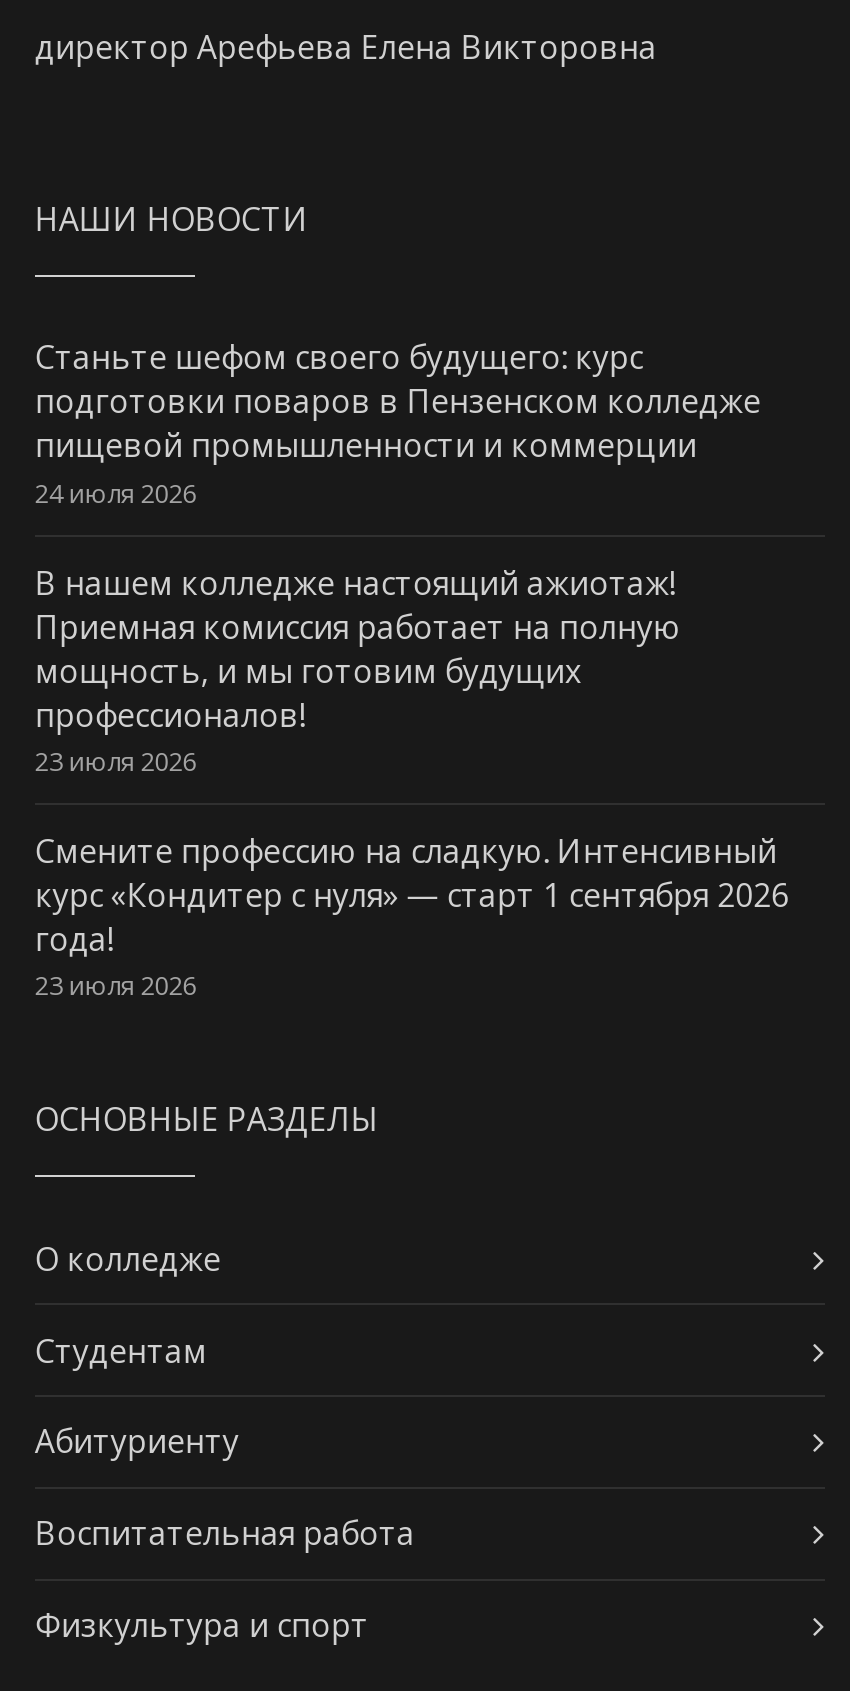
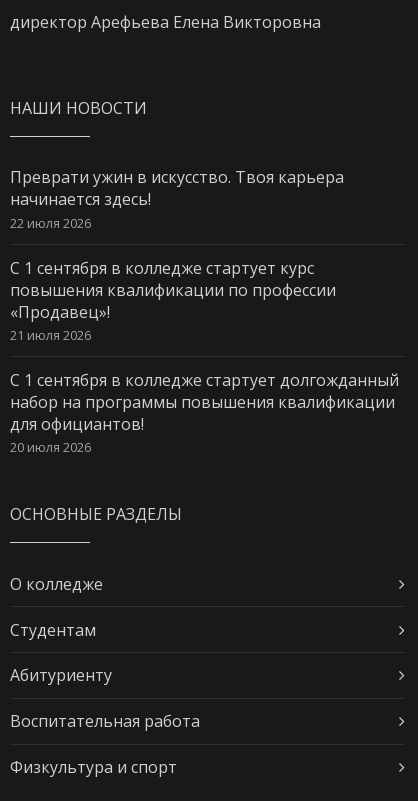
[35,336,761,511] Станьте шефом своего будущего: курс | подготовки поваров в Пензенском колледже | пищевой промышленности и коммерции | 24 июля 2026 -> [10,166,344,232] Преврати ужин в искусство. Твоя карьера | начинается здесь! | 22 июля 2026
[35,560,681,779] В нашем колледже настоящий ажиотаж! | Приемная комиссия работает на полную | мощность, и мы готовим будущих | профессионалов! | 23 июля 2026 -> [10,257,336,344] С 1 сентября в колледже стартует курс | повышения квалификации по профессии | «Продавец»! | 21 июля 2026
[35,828,789,1003] Смените профессию на сладкую. Интенсивный | курс «Кондитер с нуля» — старт 1 сентября 2026 | года! | 23 июля 2026 -> [10,369,399,456] С 1 сентября в колледже стартует долгожданный | набор на программы повышения квалификации | для официантов! | 20 июля 2026

